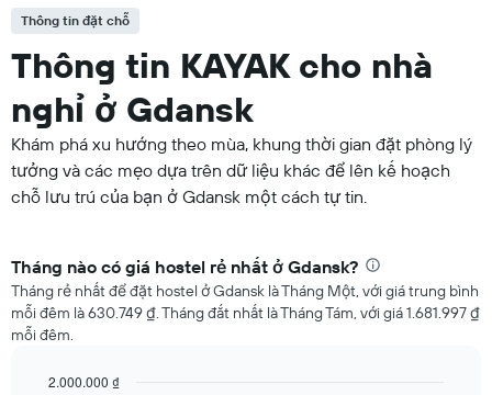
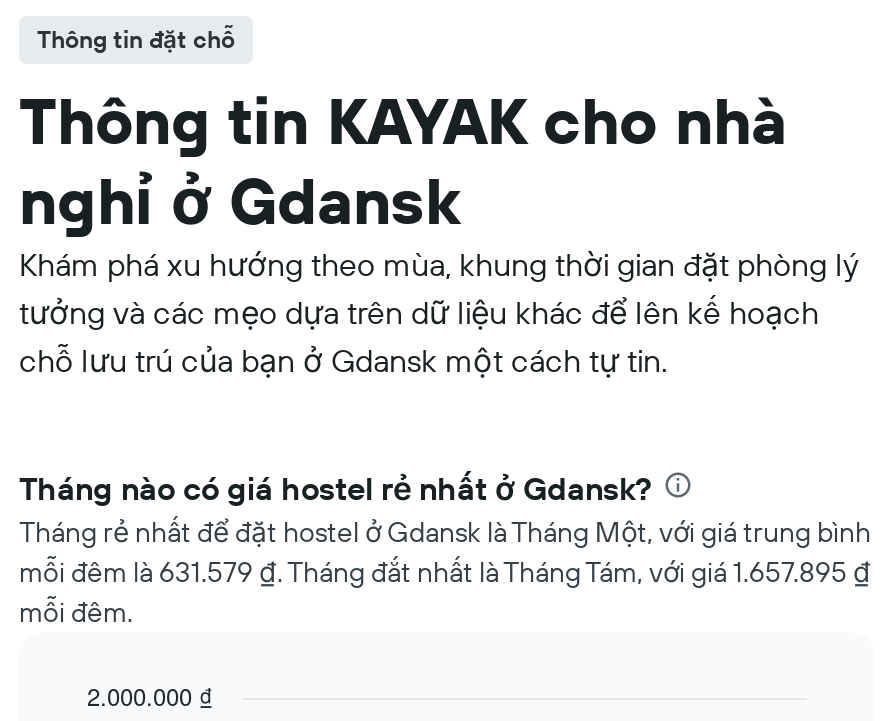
[11,303,480,323] mỗi đêm là 630.749 ₫. Tháng đắt nhất là Tháng Tám, với giá 1.681.997 ₫ -> [19,554,871,590] mỗi đêm là 631.579 ₫. Tháng đắt nhất là Tháng Tám, với giá 1.657.895 ₫

